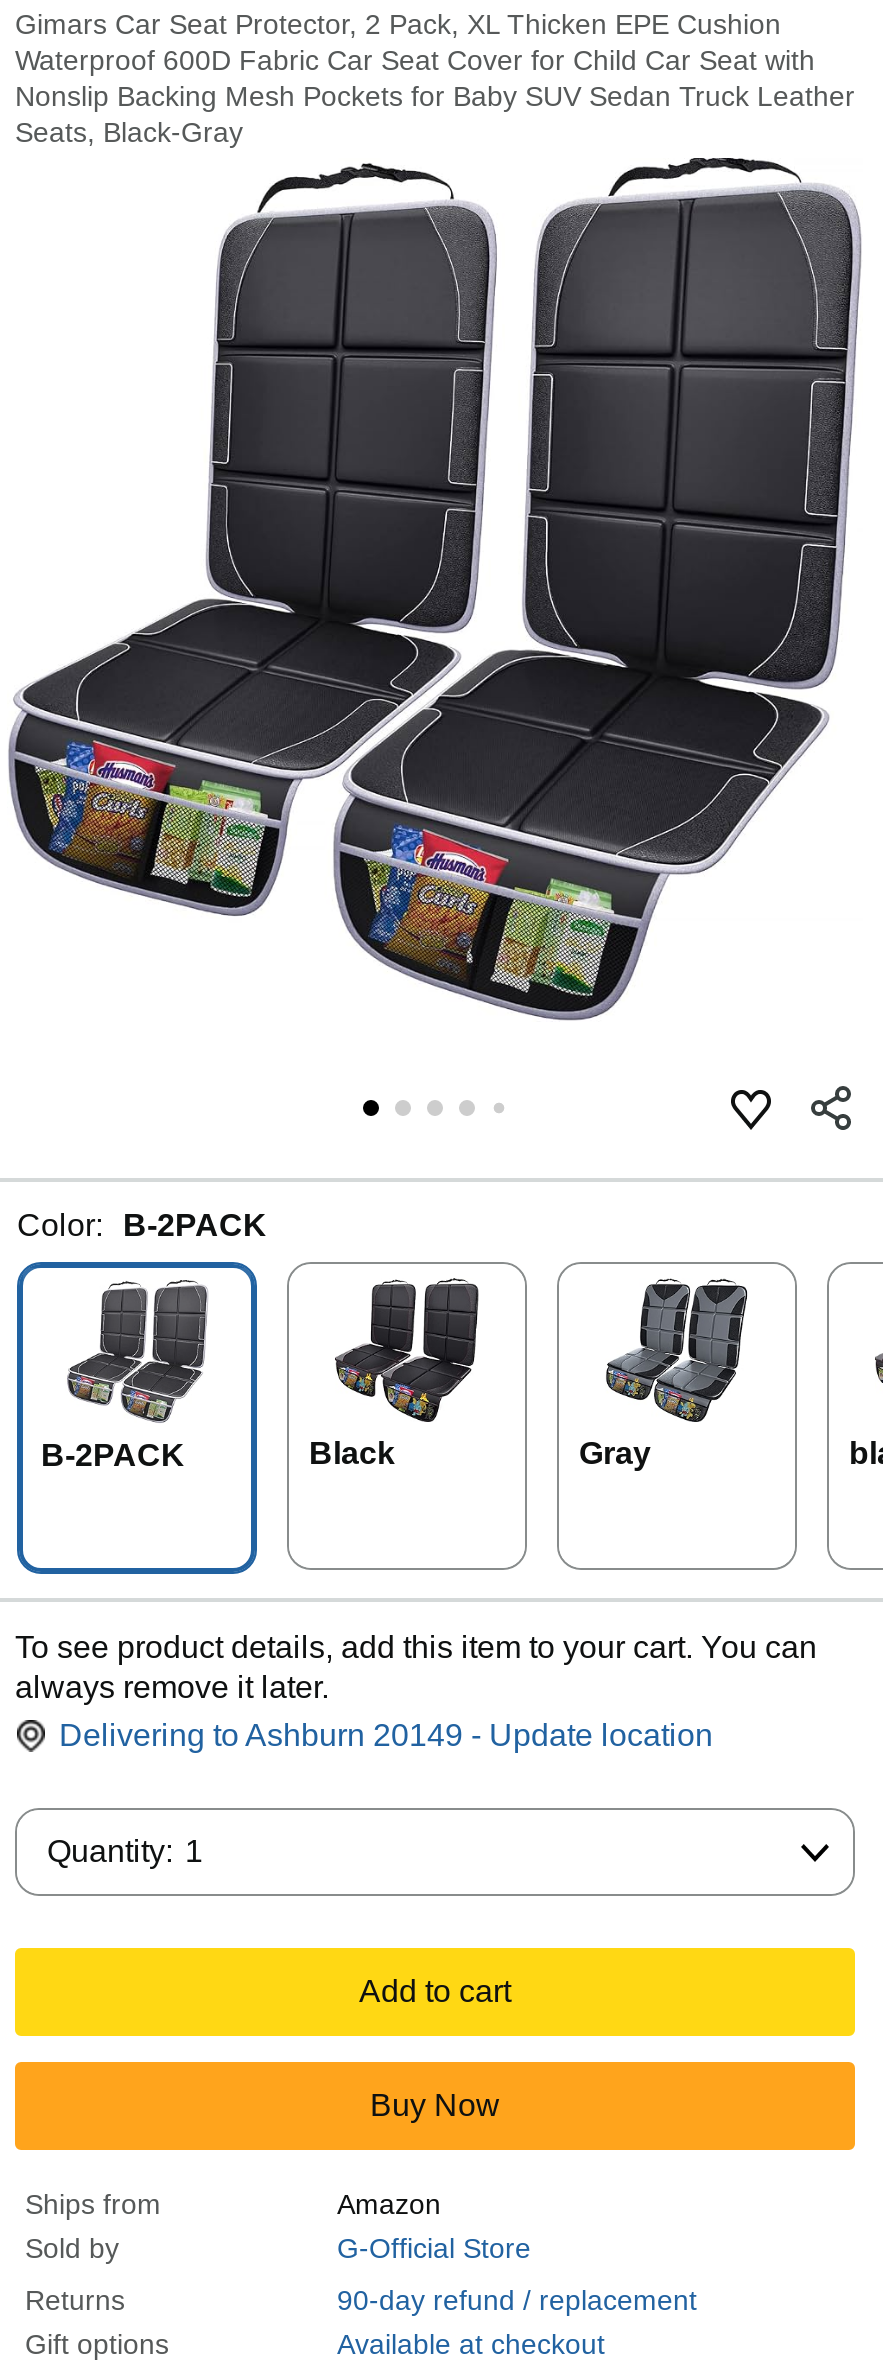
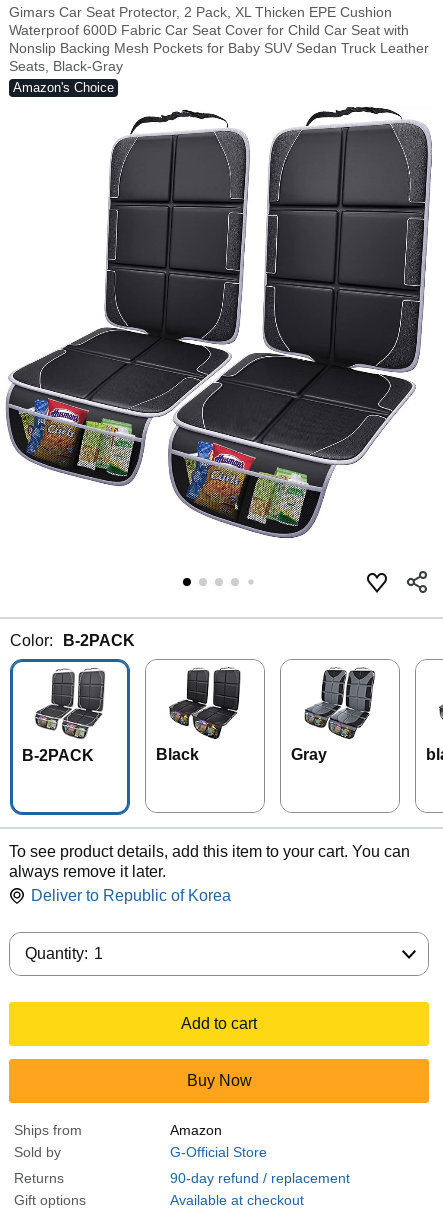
none -> [13,80,114,95] Amazon's Choice
[59,1718,713,1752] Delivering to Ashburn 20149 - Update location -> [31,887,231,904] Deliver to Republic of Korea

